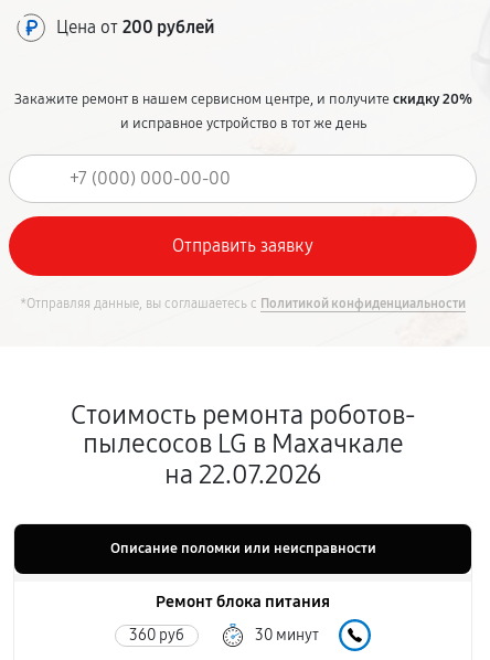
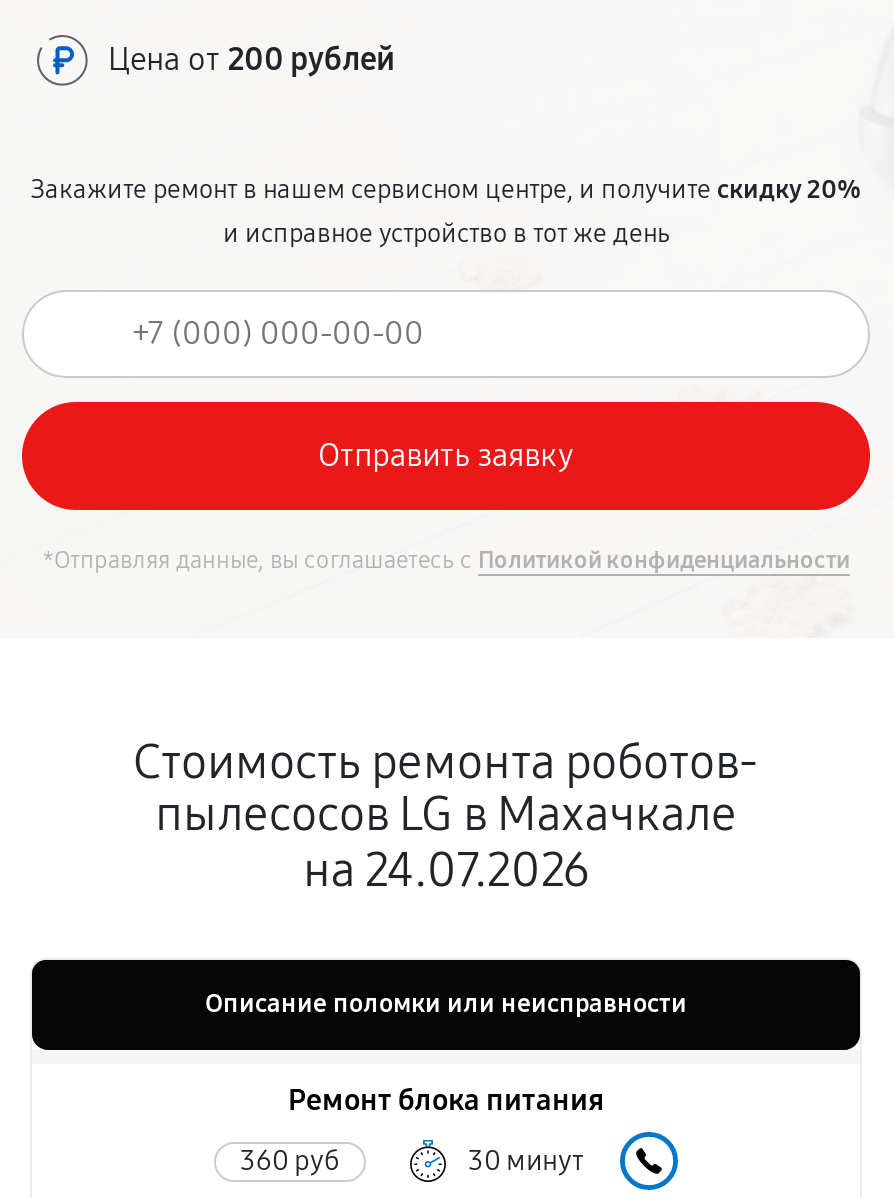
[164,459,321,490] на 22.07.2026 -> [303,842,589,898] на 24.07.2026

